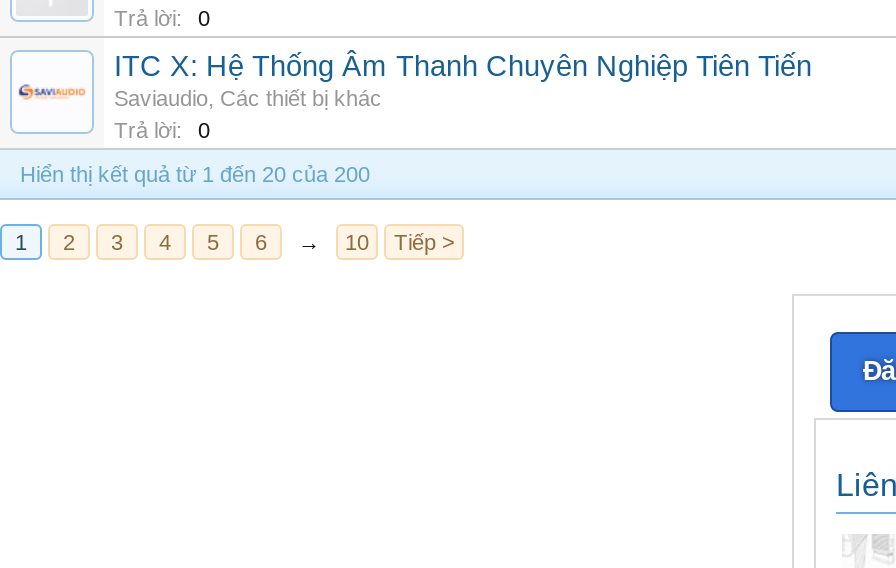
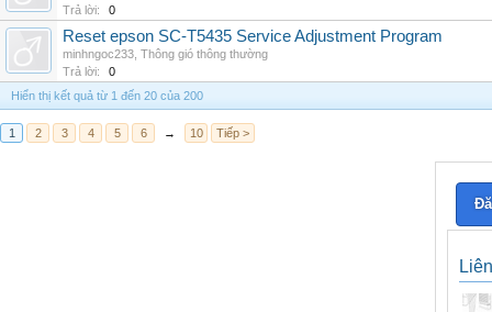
[18,58,86,126] [image] -> none
[114,50,812,110] ITC X: Hệ Thống Âm Thanh Chuyên Nghiệp Tiên Tiến | Saviaudio, Các thiết bị khác -> [63,27,443,60] Reset epson SC-T5435 Service Adjustment Program | minhngoc233, Thông gió thông thường

